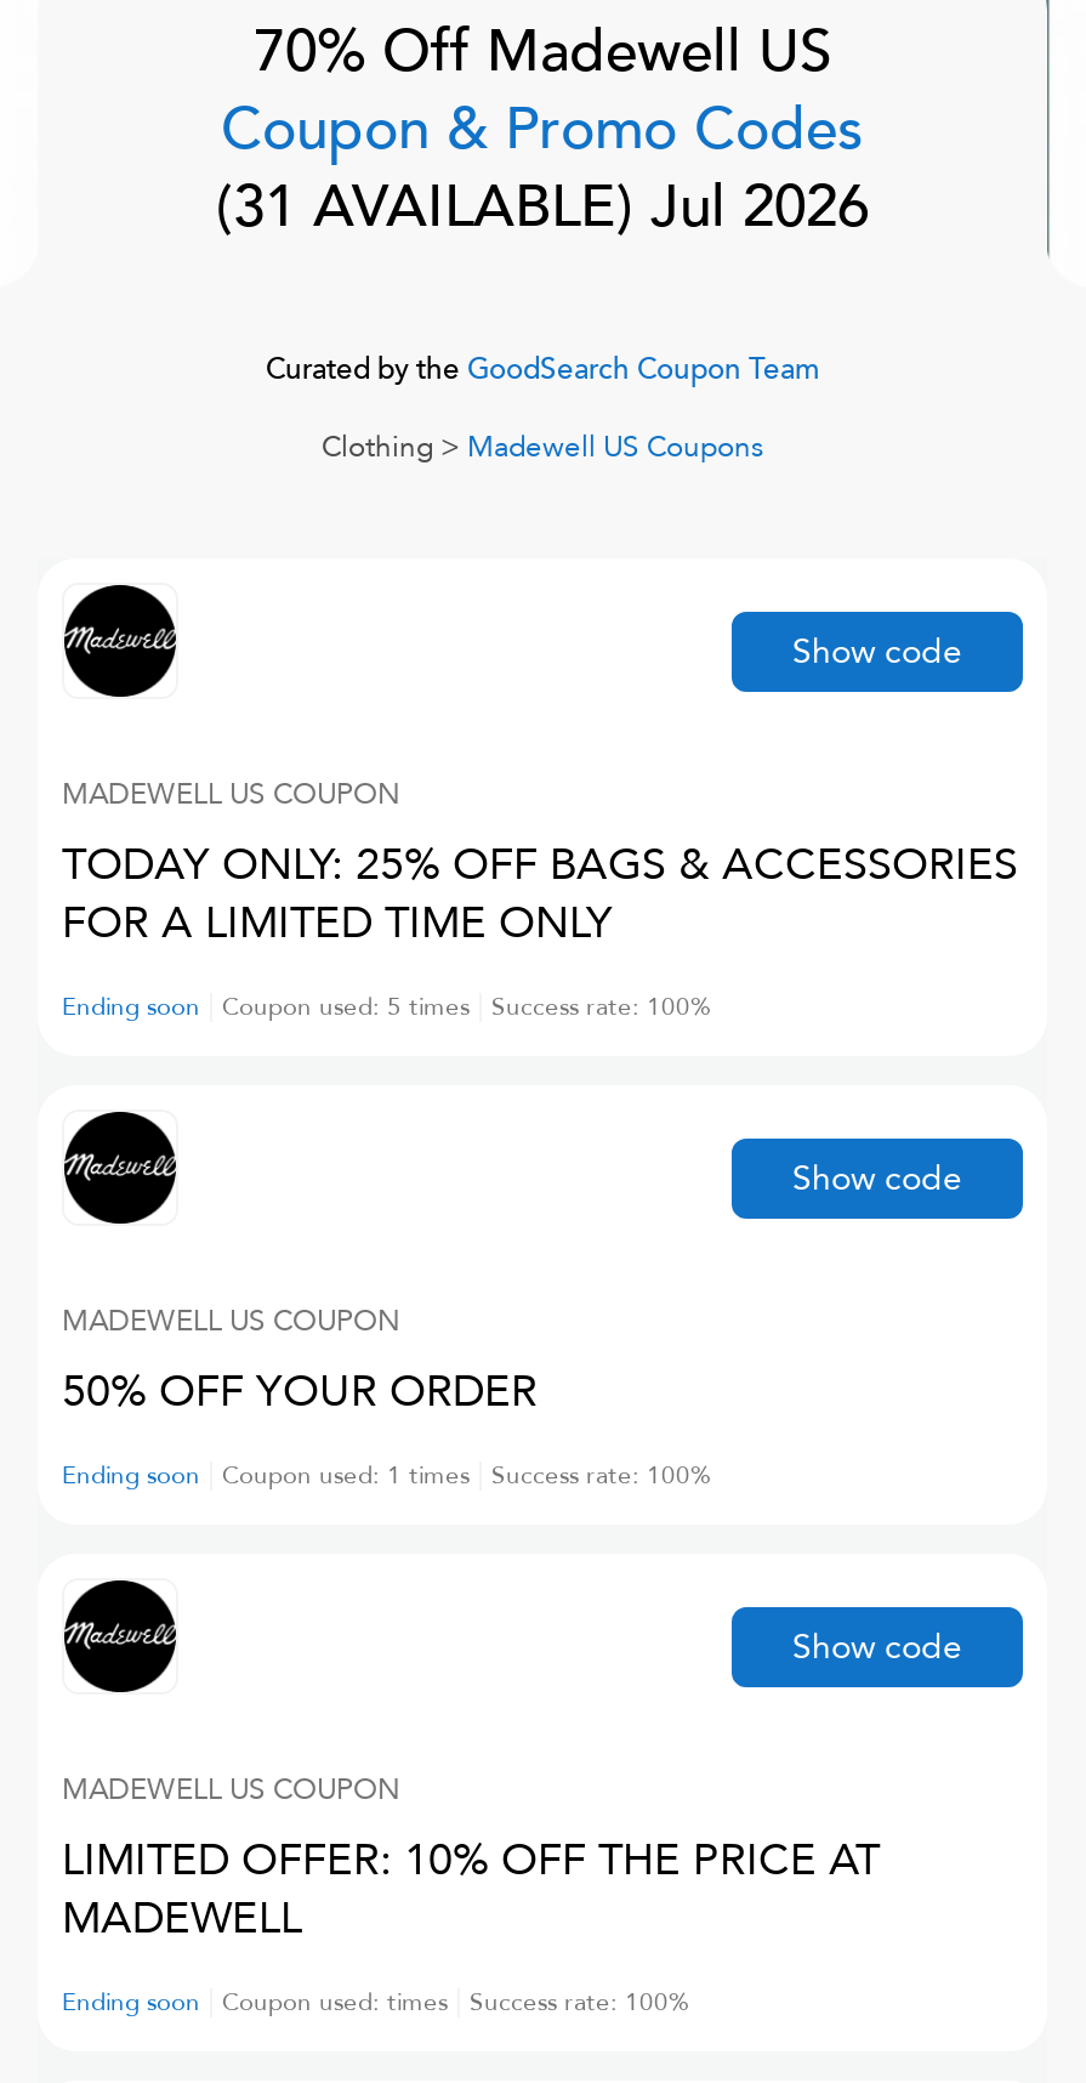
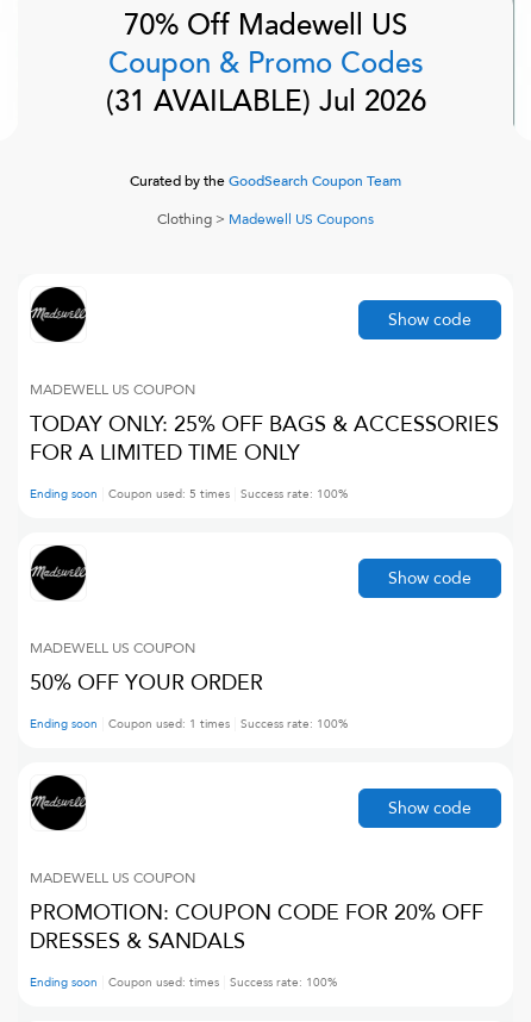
[62,1831,880,1949] LIMITED OFFER: 10% OFF THE PRICE AT | MADEWELL -> [30,898,483,956] PROMOTION: COUPON CODE FOR 20% OFF | DRESSES & SANDALS

